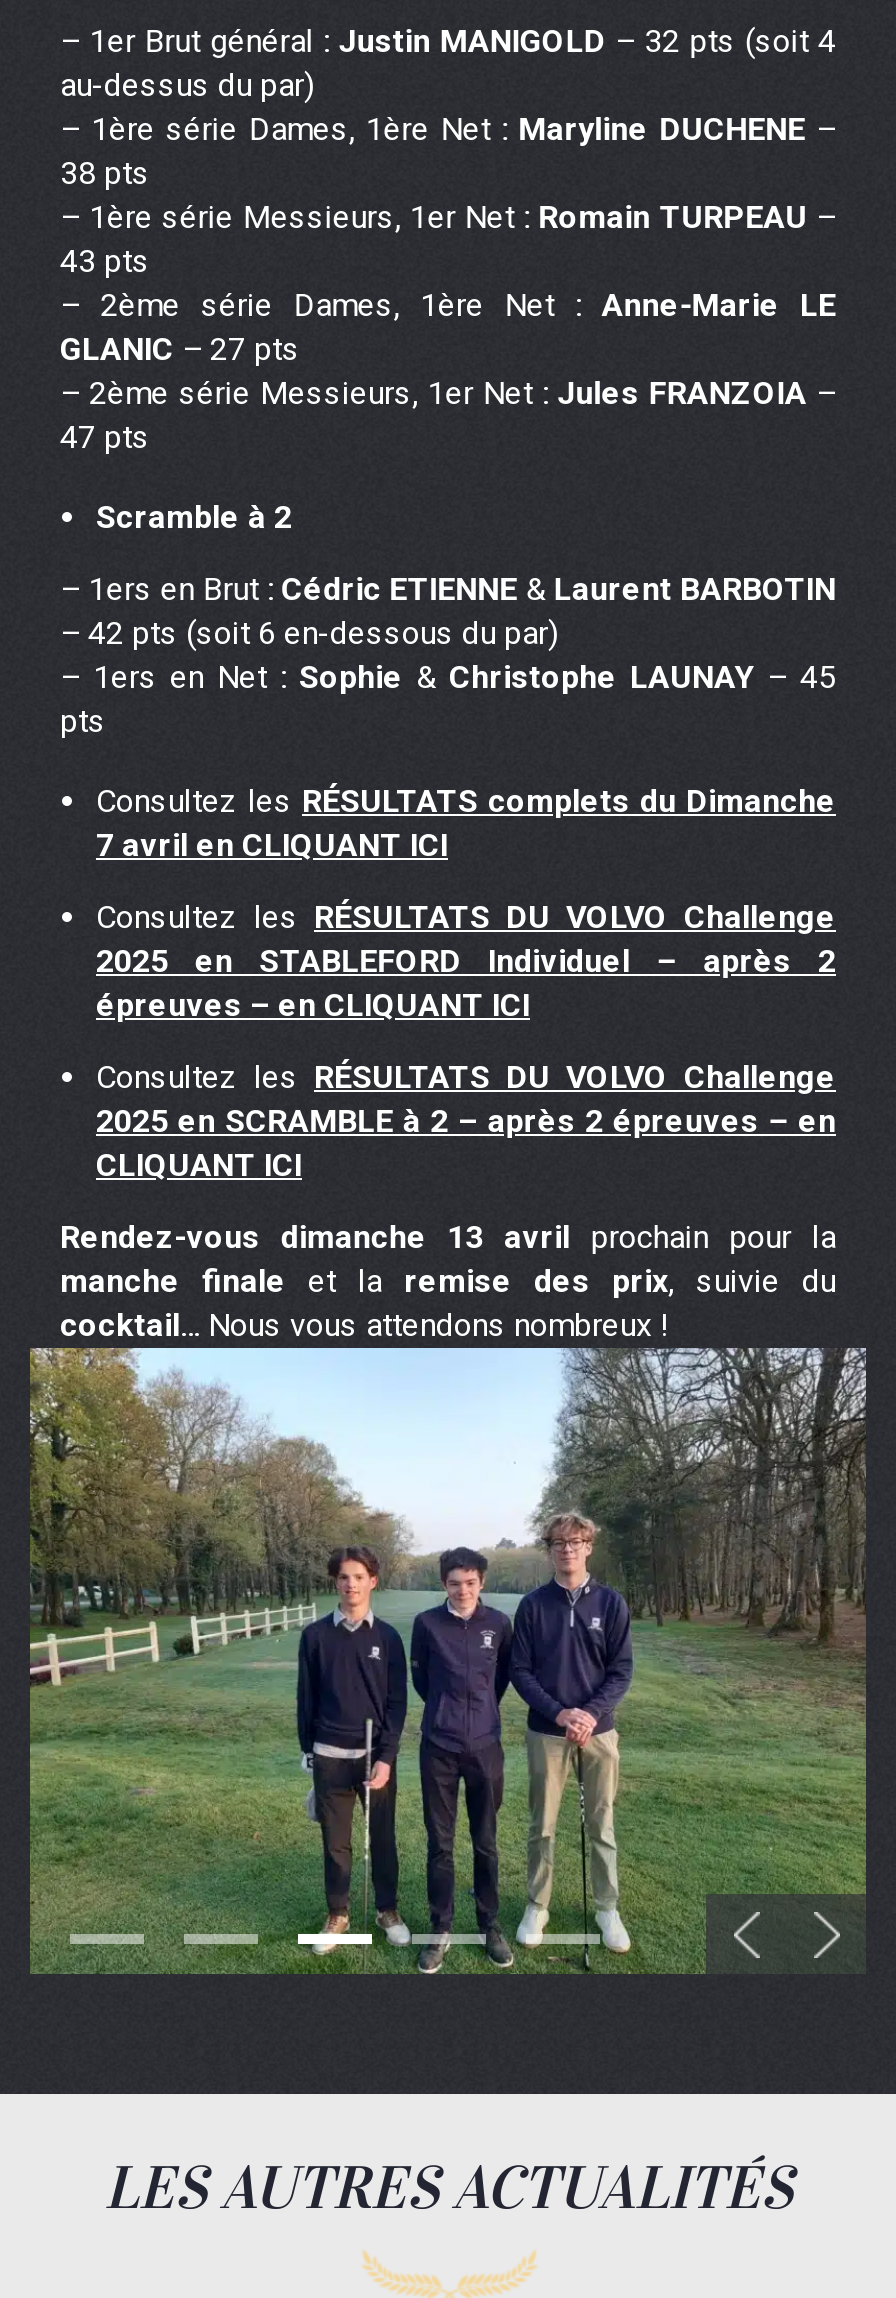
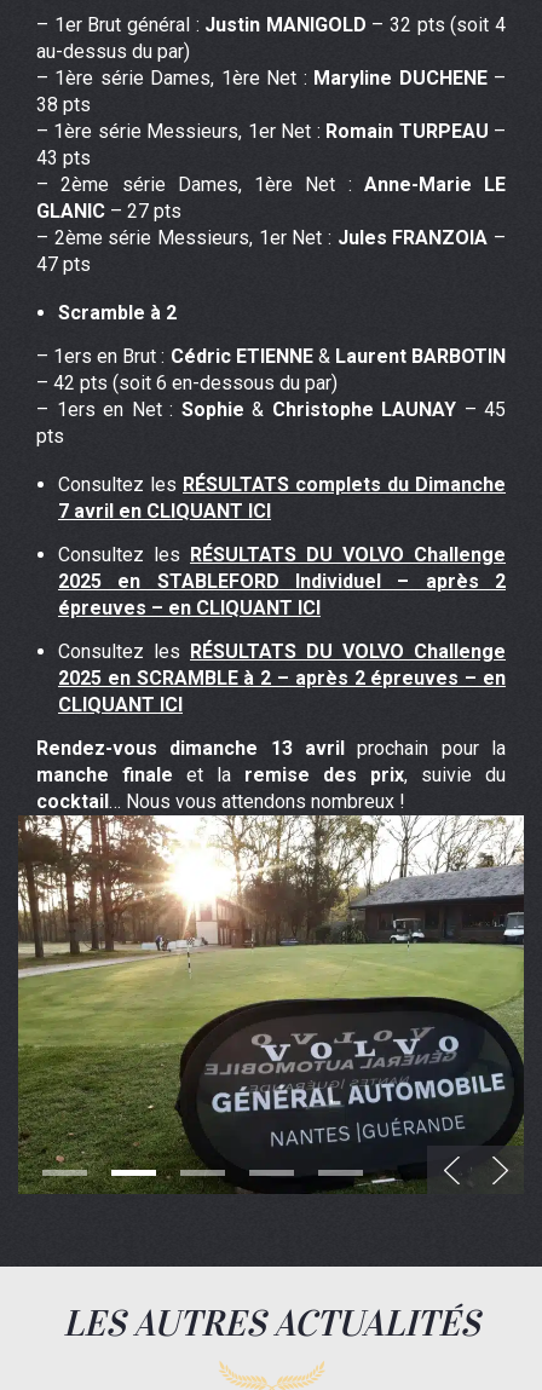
[28,1346,868,1976] [image] -> [17,814,525,1194] [image]

